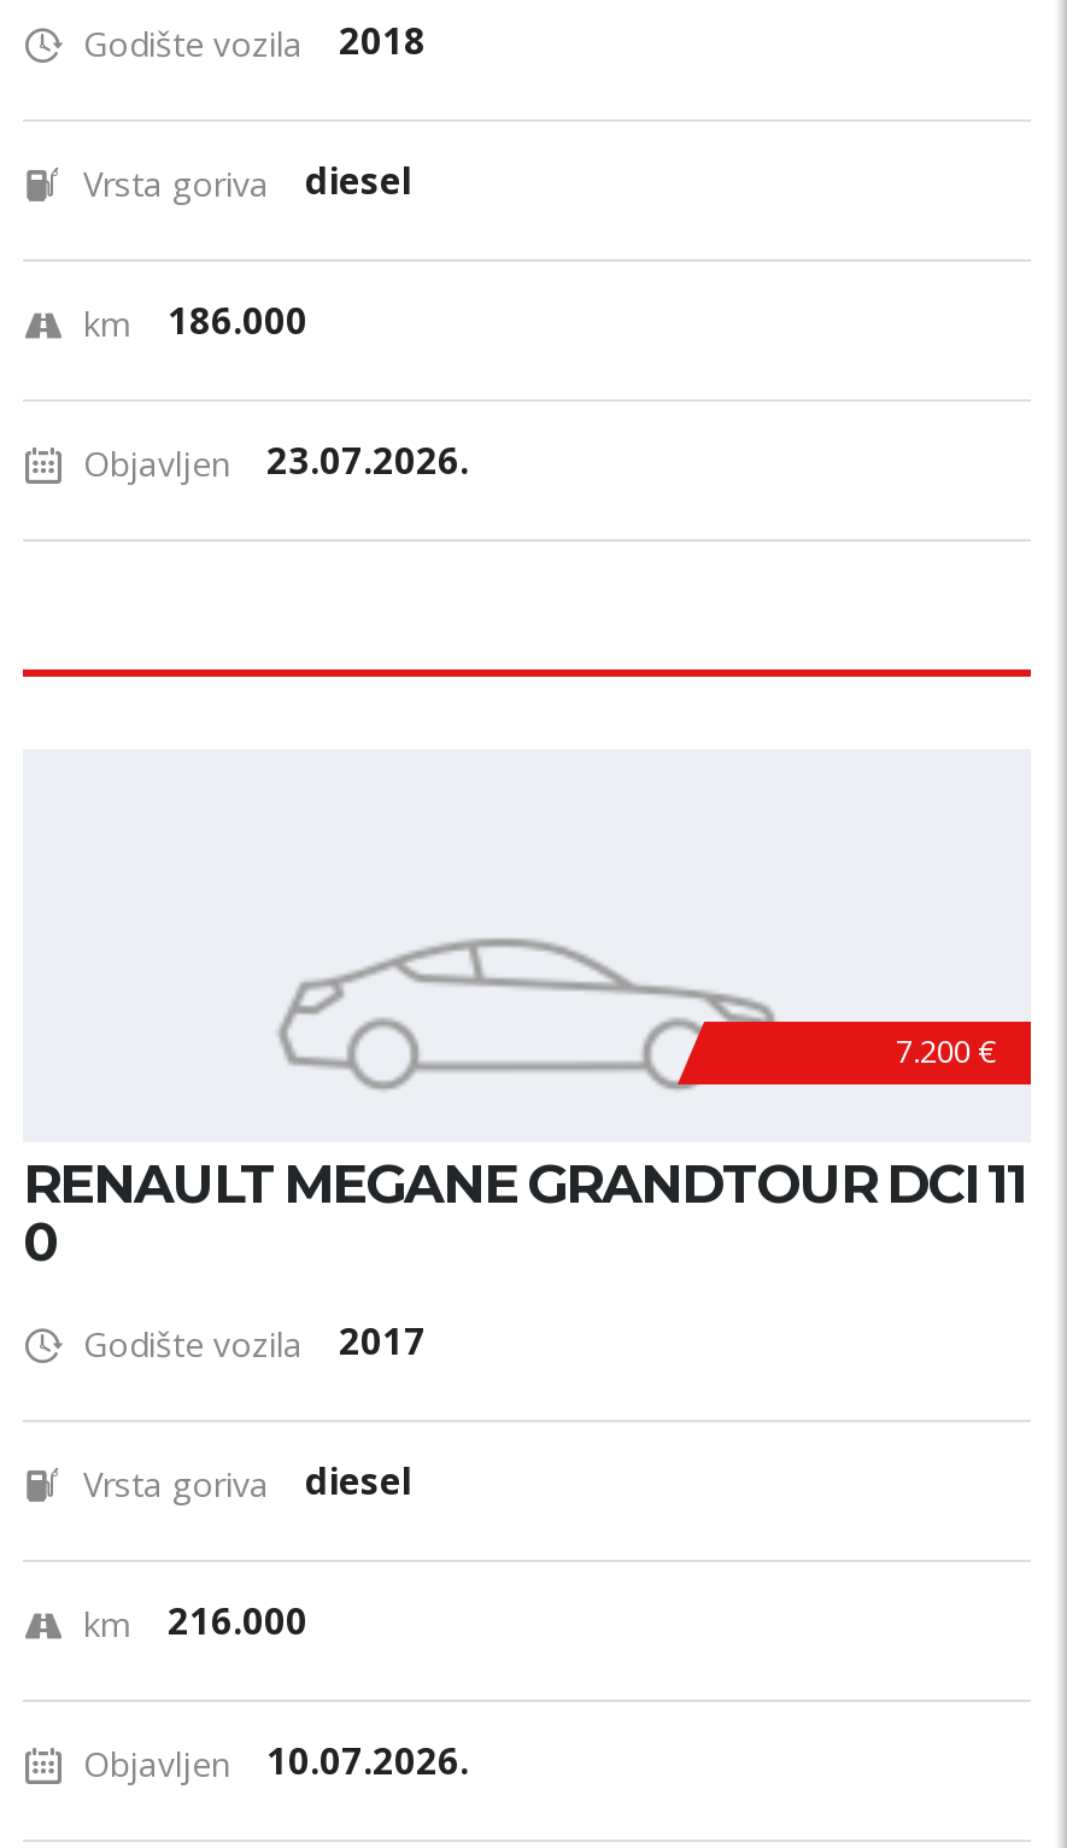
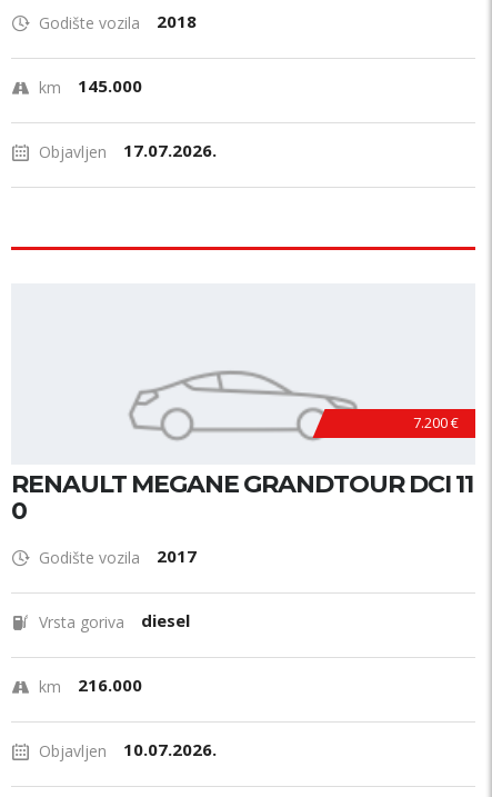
[83,156,411,206] Vrsta goriva | diesel -> none
[83,296,307,346] km 186.000 -> [39,74,142,98] km 145.000
[83,435,469,486] Objavljen 23.07.2026. -> [39,139,217,162] Objavljen 17.07.2026.

